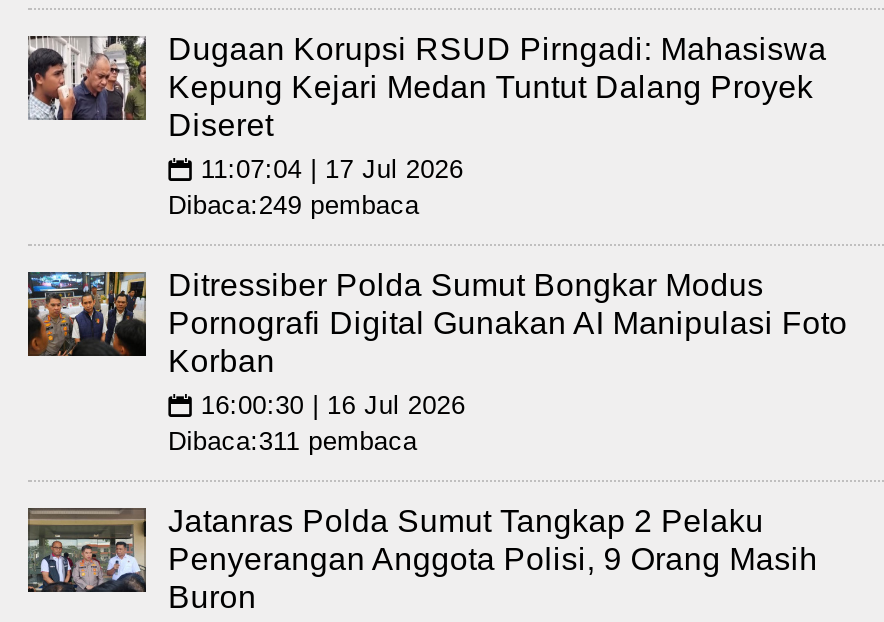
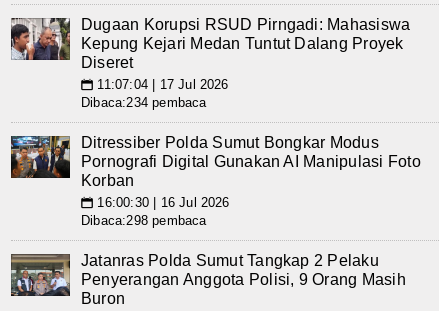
[168,190,419,220] Dibaca:249 pembaca -> [81,95,206,110] Dibaca:234 pembaca
[168,426,417,456] Dibaca:311 pembaca -> [81,213,206,228] Dibaca:298 pembaca

